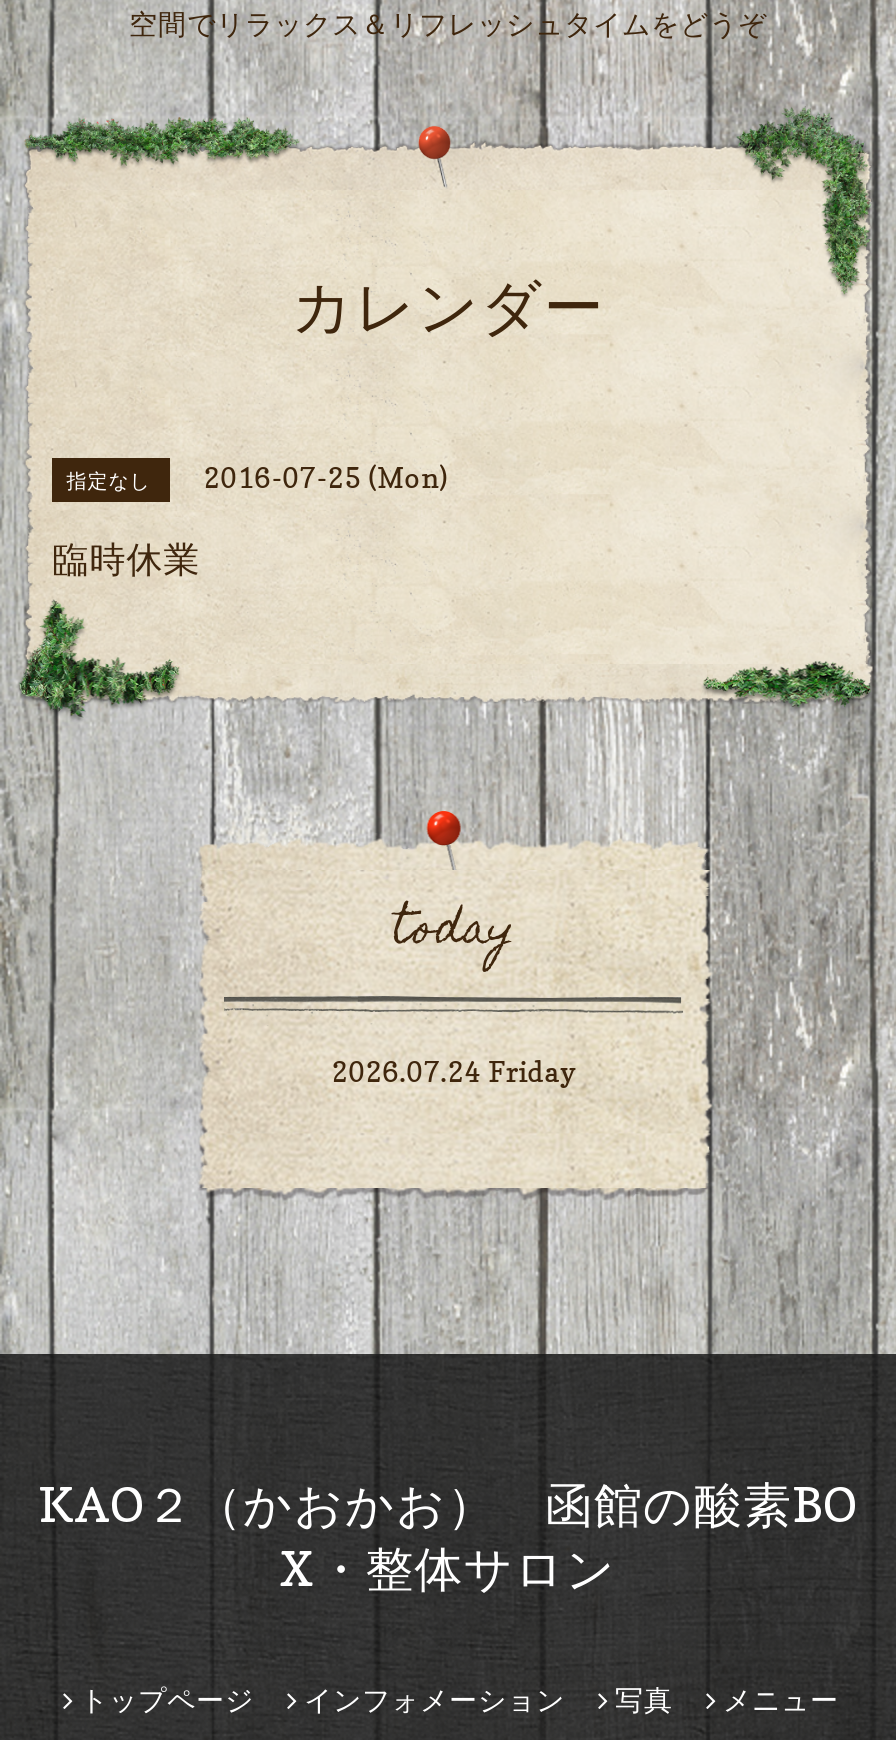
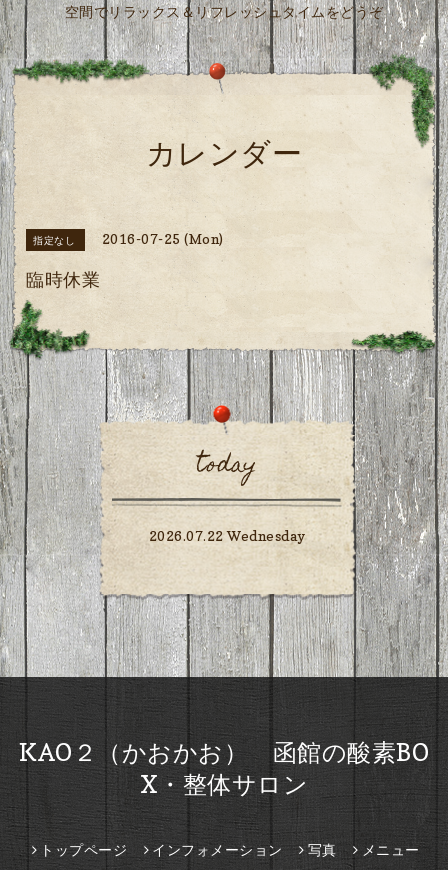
[332,1055,576,1089] 2026.07.24 Friday -> [148,527,305,544] 2026.07.22 Wednesday

